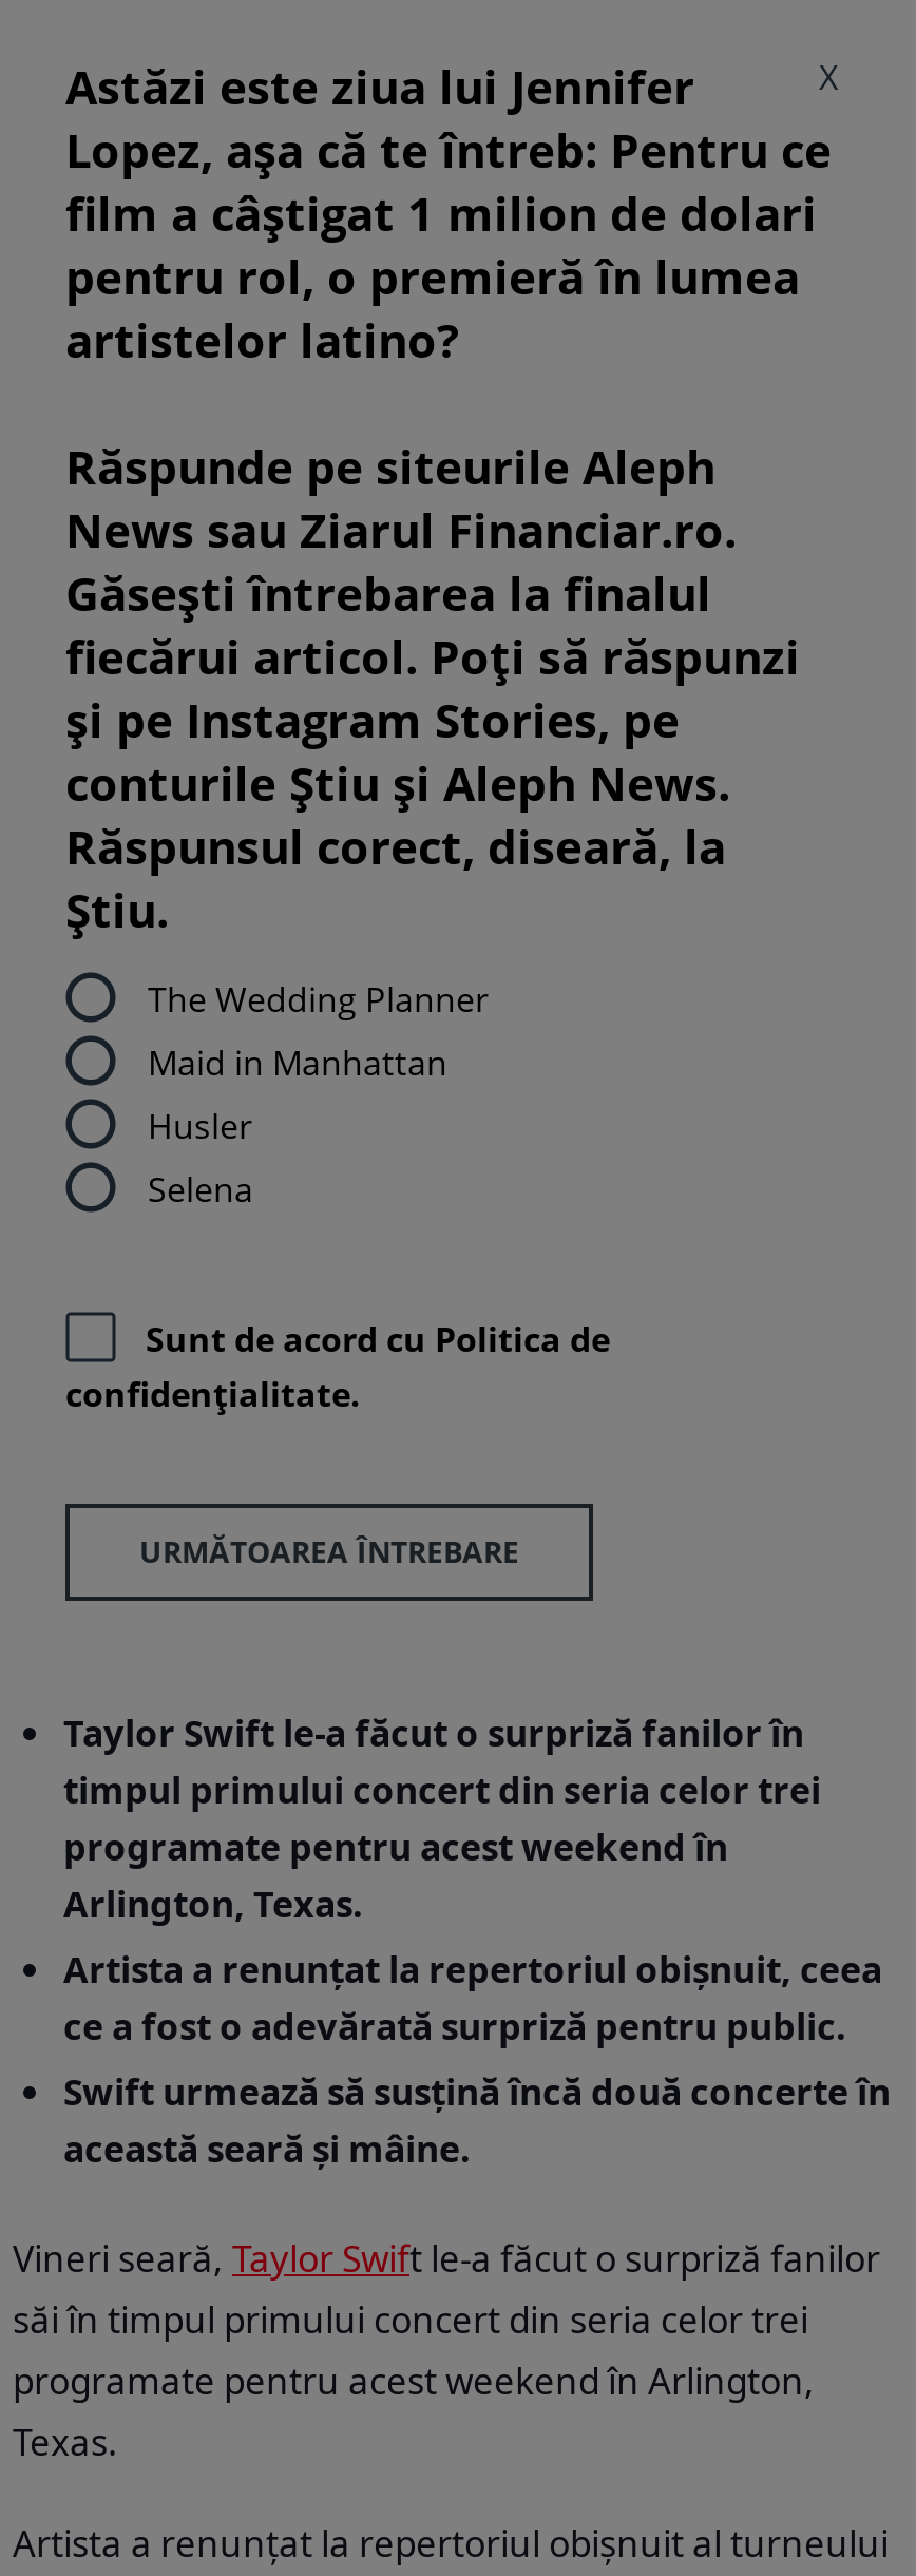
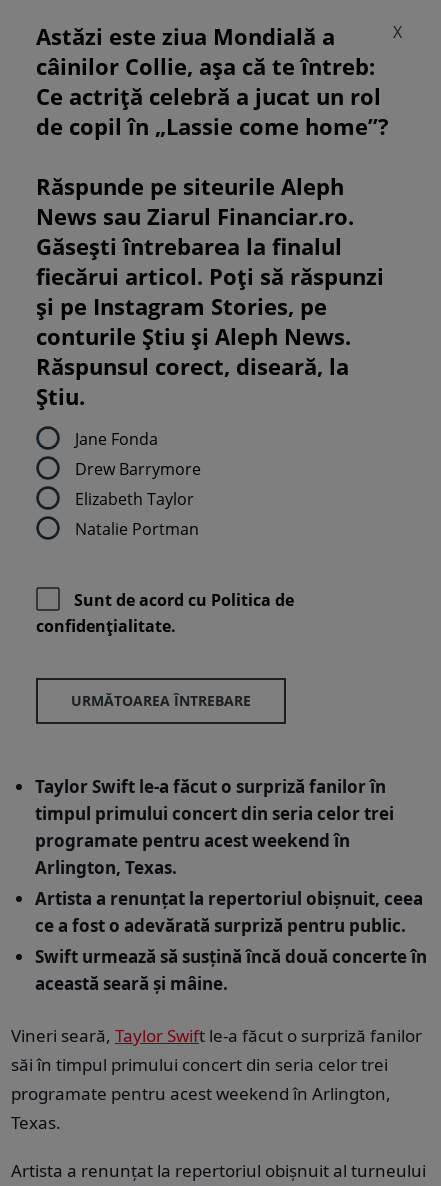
[65,54,832,371] Astăzi este ziua lui Jennifer | Lopez, așa că te întreb: Pentru ce | film a câștigat 1 milion de dolari | pentru rol, o premieră în lumea | artistelor latino? -> [36,21,389,141] Astăzi este ziua Mondială a | câinilor Collie, așa că te întreb: | Ce actriță celebră a jucat un rol | de copil în „Lassie come home”?
[148,976,490,1212] The Wedding Planner | Maid in Manhattan | Husler | Selena -> [75,428,201,540] Jane Fonda | Drew Barrymore | Elizabeth Taylor | Natalie Portman

